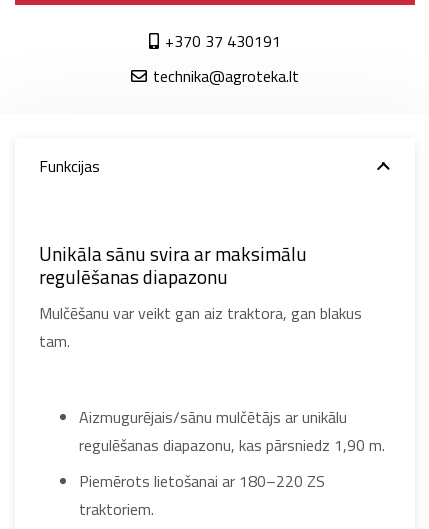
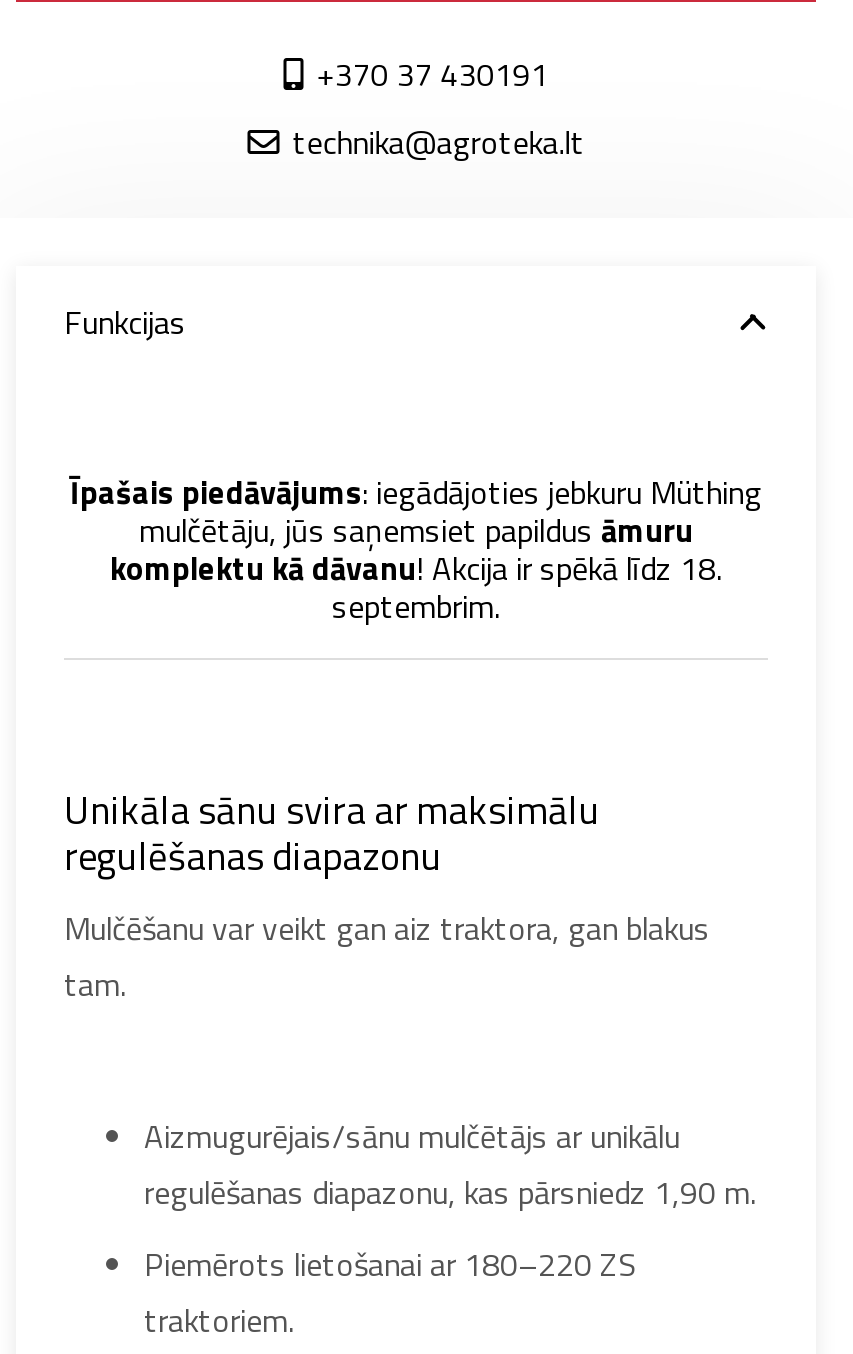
none -> [70,469,762,631] Īpašais piedāvājums: iegādājoties jebkuru Müthing | mulčētāju, jūs saņemsiet papildus āmuru | komplektu kā dāvanu! Akcija ir spēkā līdz 18. | septembrim.

